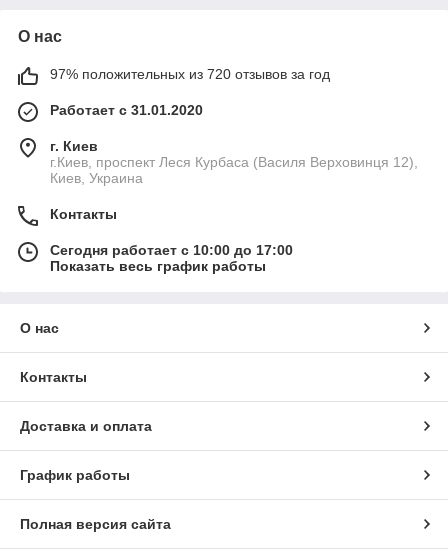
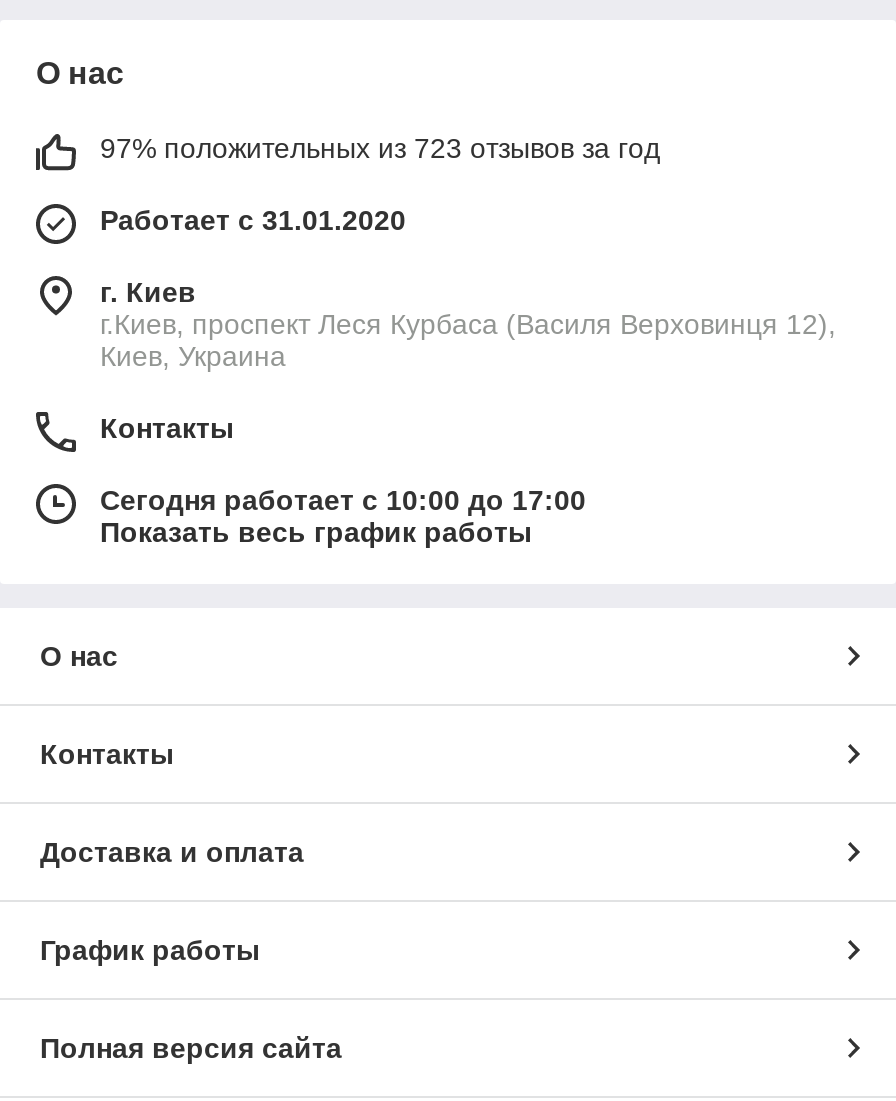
[50,66,330,82] 97% положительных из 720 отзывов за год -> [100,132,660,164] 97% положительных из 723 отзывов за год

